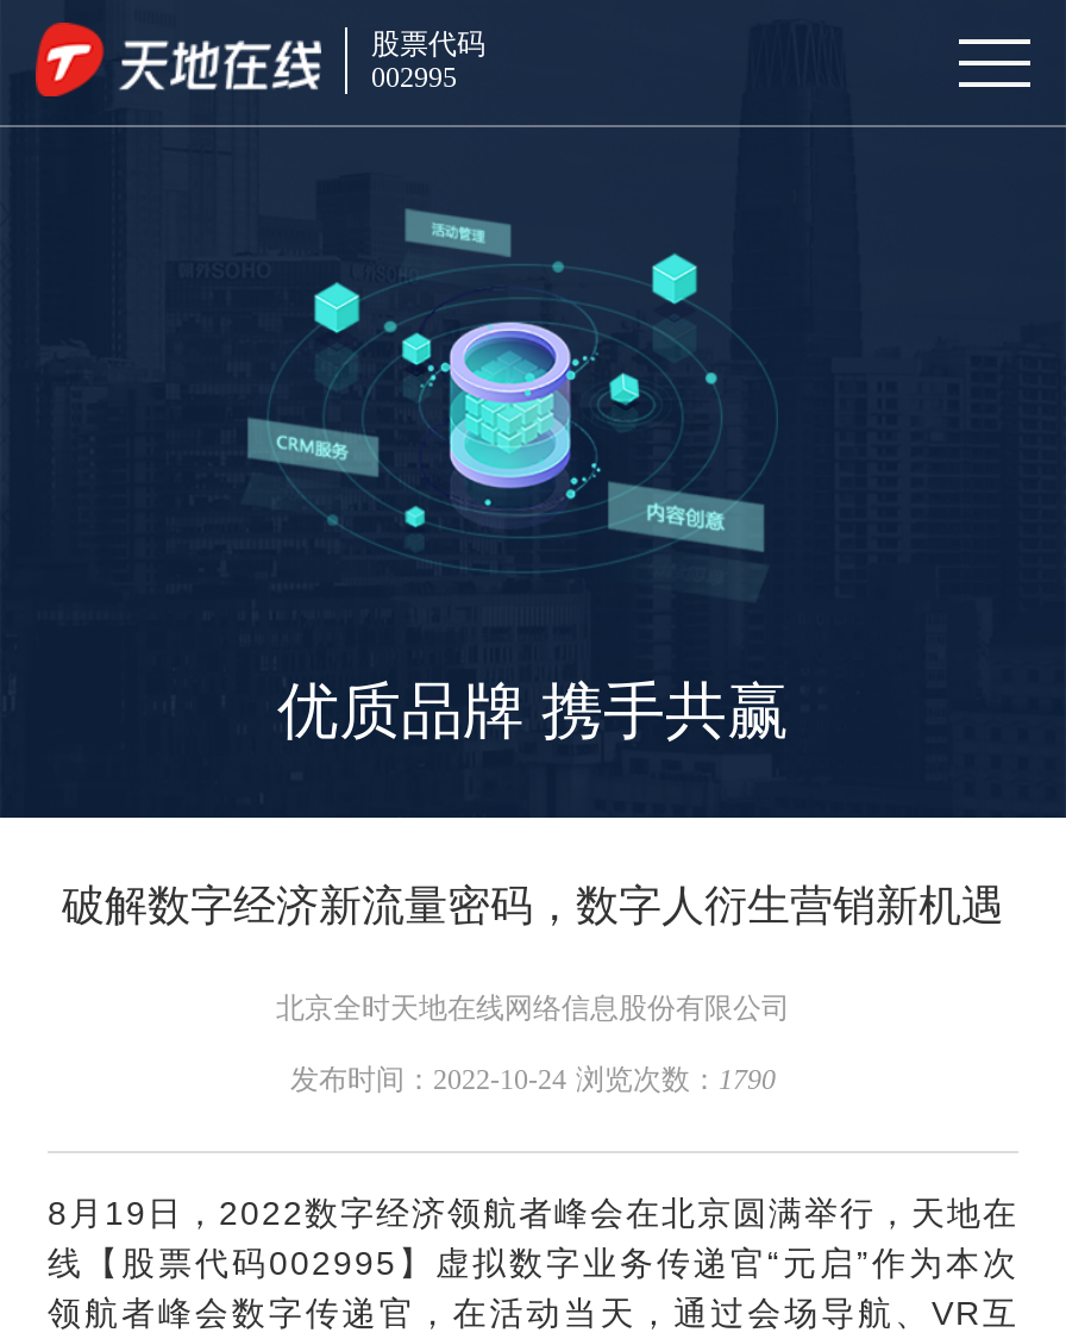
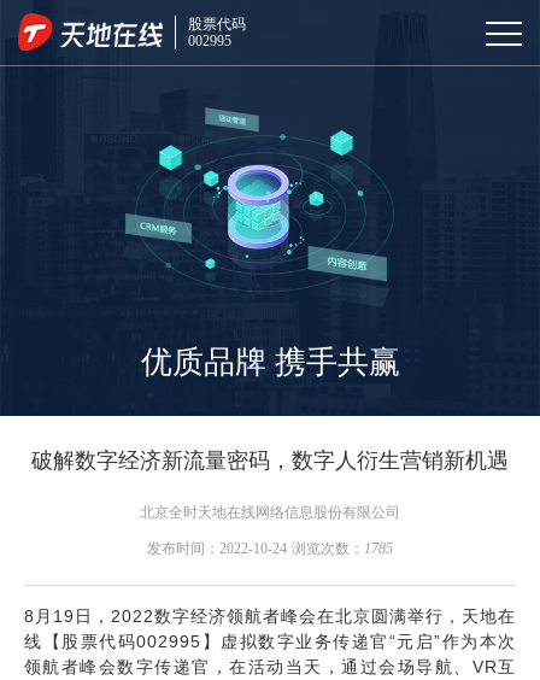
[290,1063,776,1096] 发布时间：2022-10-24 浏览次数：1790 -> [147,540,393,557] 发布时间：2022-10-24 浏览次数：1785

